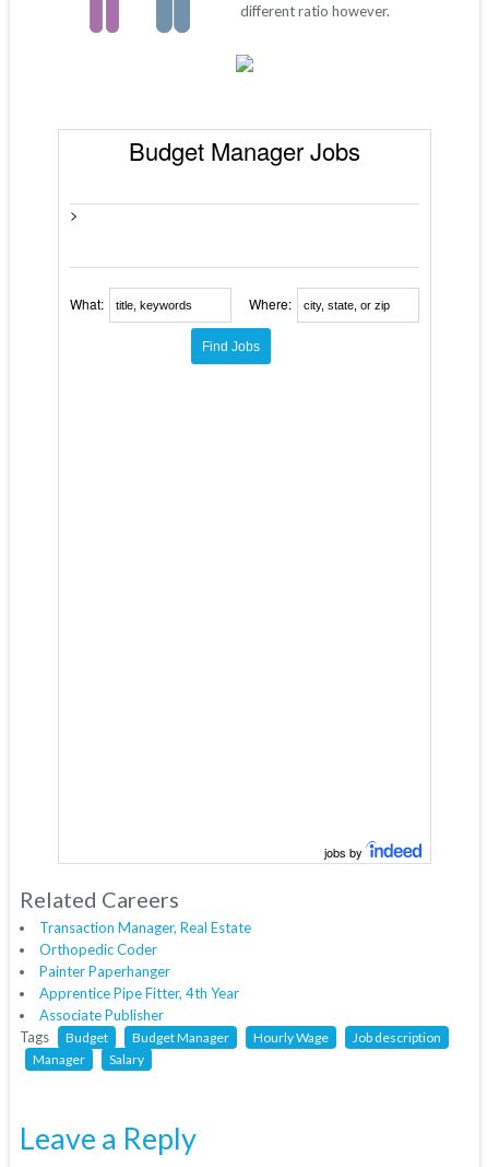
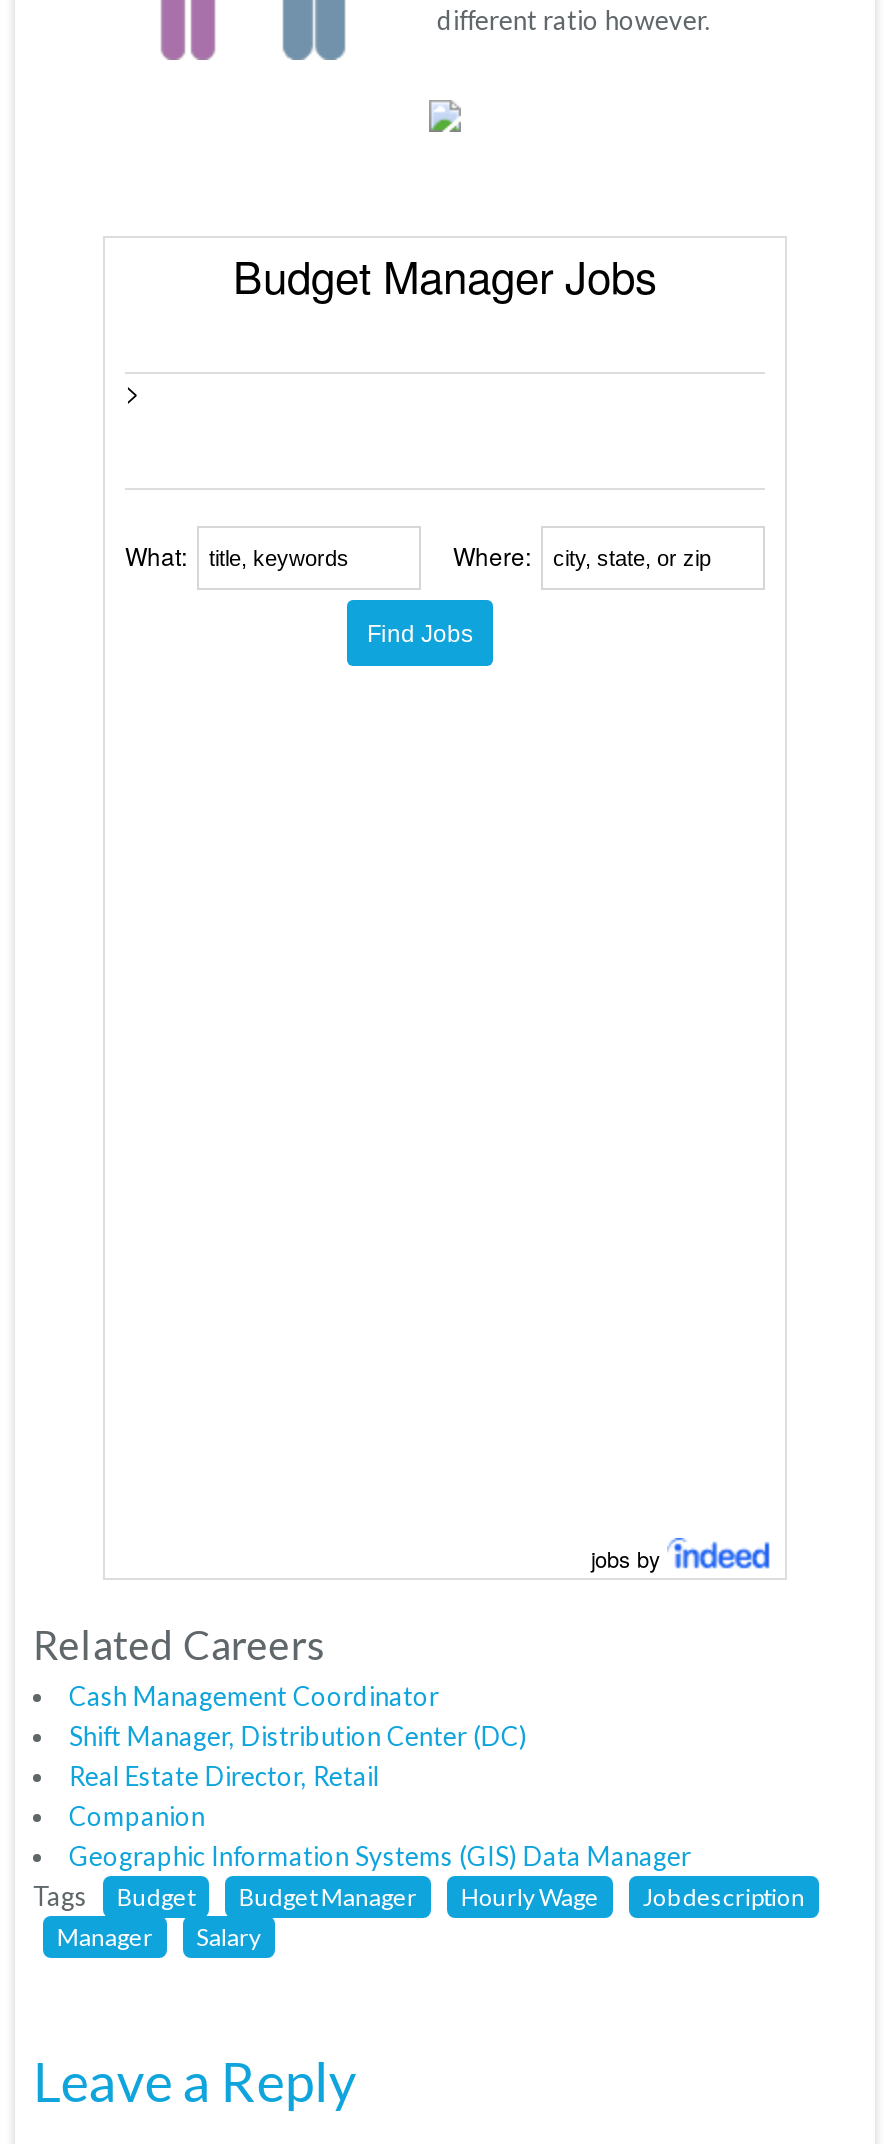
[39,919,251,1024] Transaction Manager, Real Estate | Orthopedic Coder | Painter Paperhanger | Apprentice Pipe Fitter, 4th Year | Associate Publisher -> [69,1680,691,1872] Cash Management Coordinator | Shift Manager, Distribution Center (DC) | Real Estate Director, Retail | Companion | Geographic Information Systems (GIS) Data Manager

